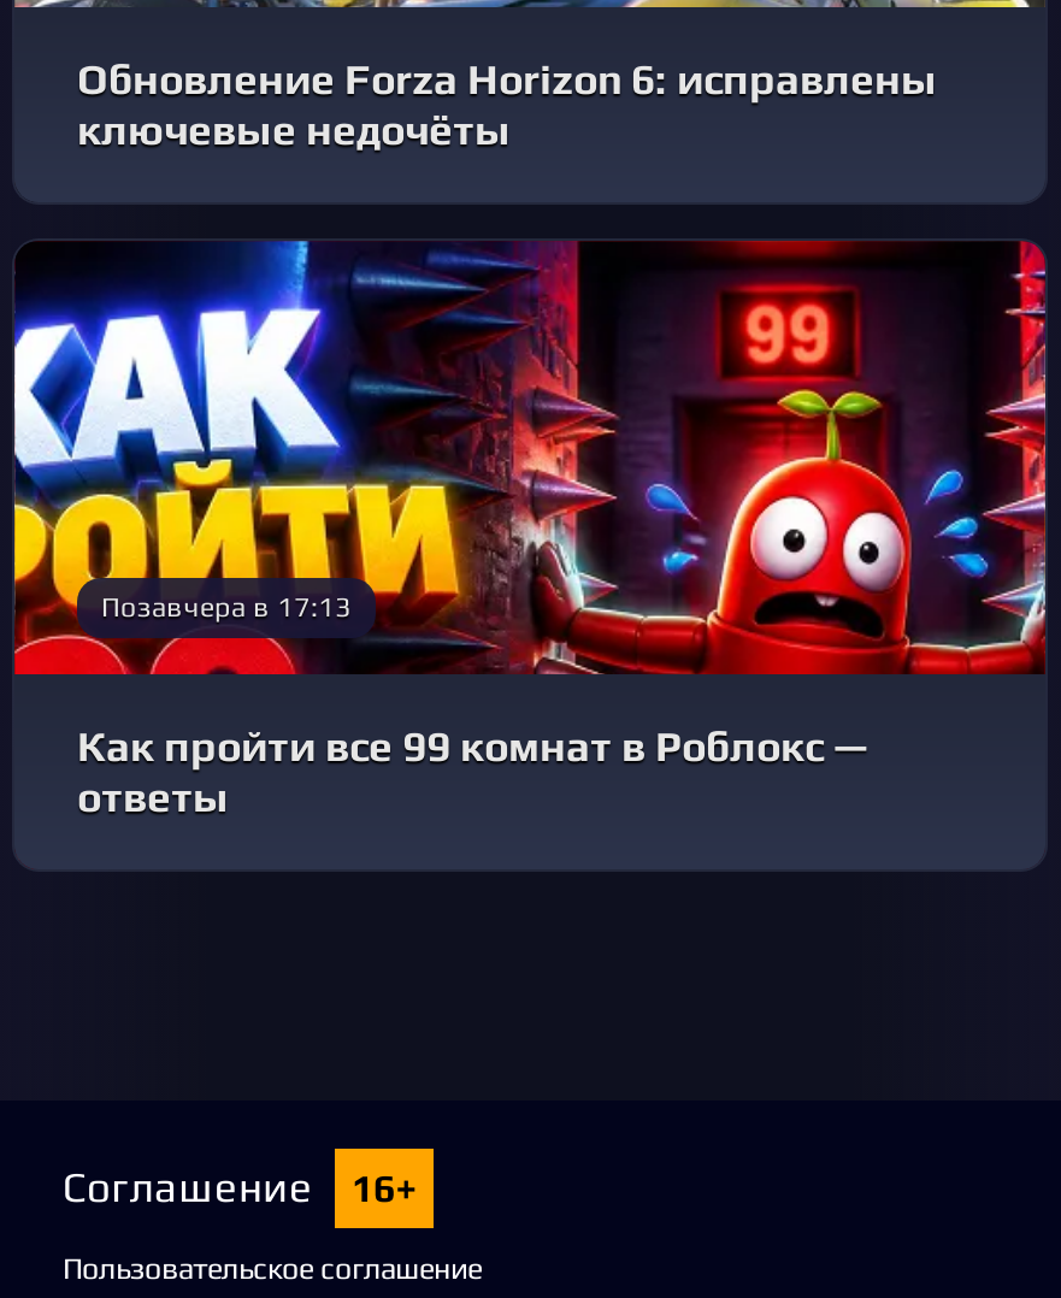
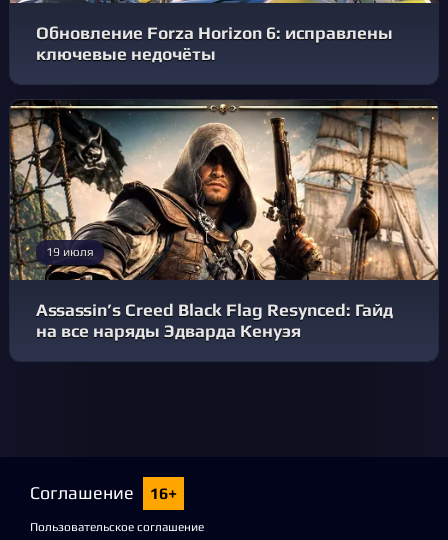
[12,238,1048,677] [image] | Позавчера в 17:13 -> [9,100,439,281] [image] | 19 июля
[77,722,867,821] Как пройти все 99 комнат в Роблокс — | ответы -> [36,300,393,341] Assassin’s Creed Black Flag Resynced: Гайд | на все наряды Эдварда Кенуэя

